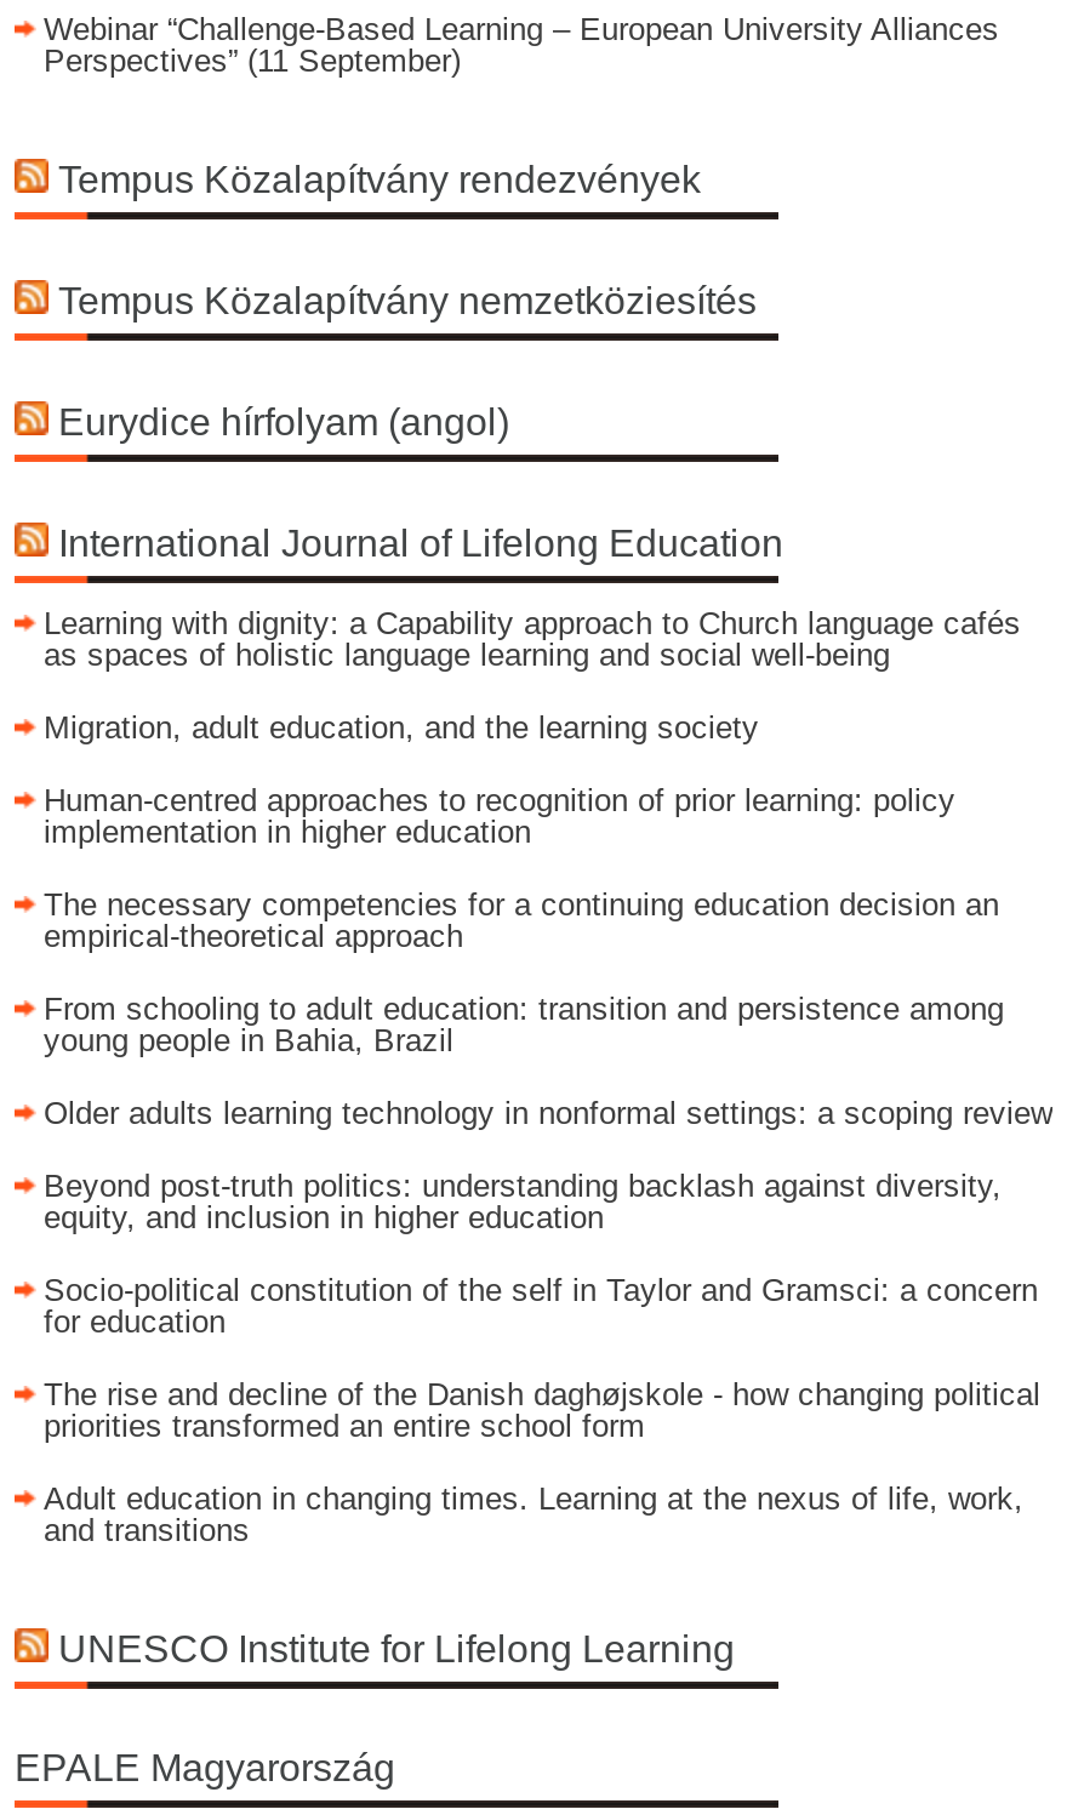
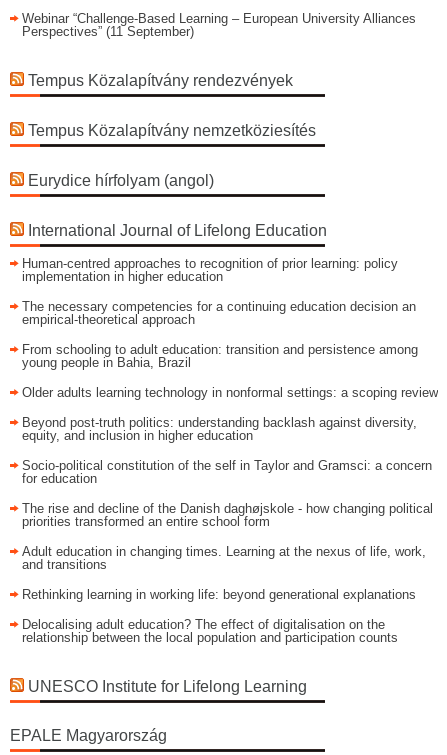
[44,605,1021,745] Learning with dignity: a Capability approach to Church language cafés | as spaces of holistic language learning and social well-being | Migration, adult education, and the learning society -> none
moved [44,782,1052,1548] -> [22,256,438,572]: Human-centred approaches to recognition of prior learning: policy | implementation in higher education | The necessary competencies for a continuing education decision an | ... | Adult education in changing times. Learning at the nexus of life, work, | and transitions
none -> [22,587,416,645] Rethinking learning in working life: beyond generational explanations | Delocalising adult education? The effect of digitalisation on the | relationship between the local population and participation counts

